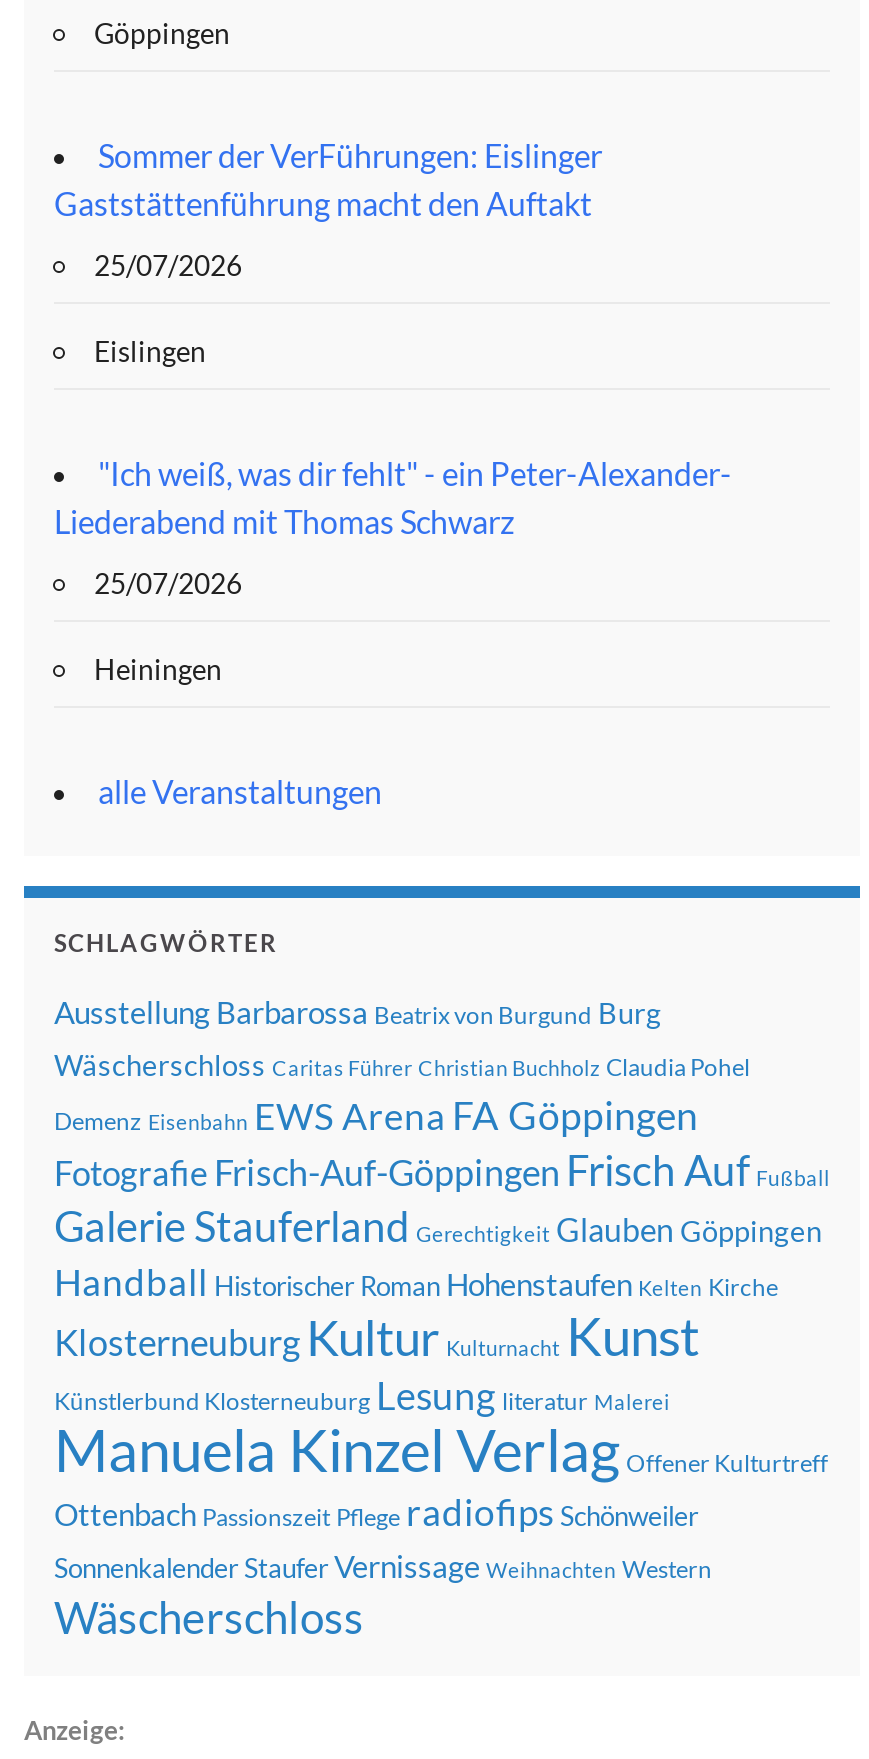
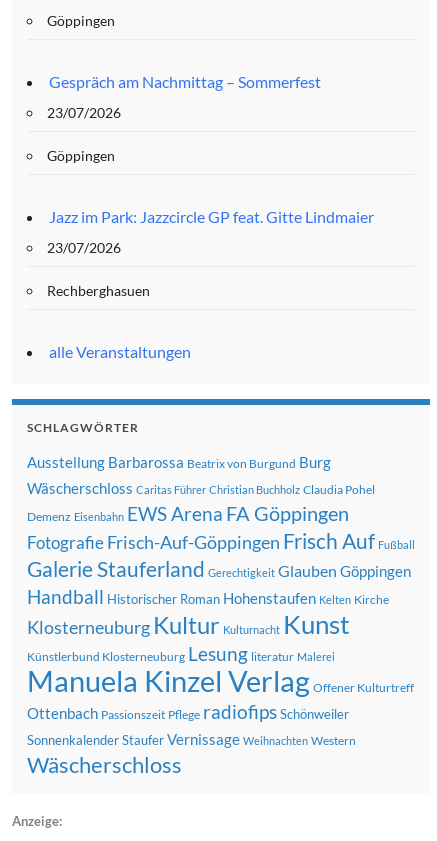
[54,136,602,222] Sommer der VerFührungen: Eislinger | Gaststättenführung macht den Auftakt -> [49,72,321,91] Gespräch am Nachmittag – Sommerfest
[94,248,242,282] 25/07/2026 -> [47,104,121,121] 23/07/2026
[94,334,206,368] Eislingen -> [47,147,115,164] Göppingen
[54,454,732,540] "Ich weiß, was dir fehlt" - ein Peter-Alexander- | Liederabend mit Thomas Schwarz -> [49,207,374,226] Jazz im Park: Jazzcircle GP feat. Gitte Lindmaier
[94,566,242,600] 25/07/2026 -> [47,239,121,256] 23/07/2026
[94,652,222,686] Heiningen -> [47,282,150,299] Rechberghasuen

